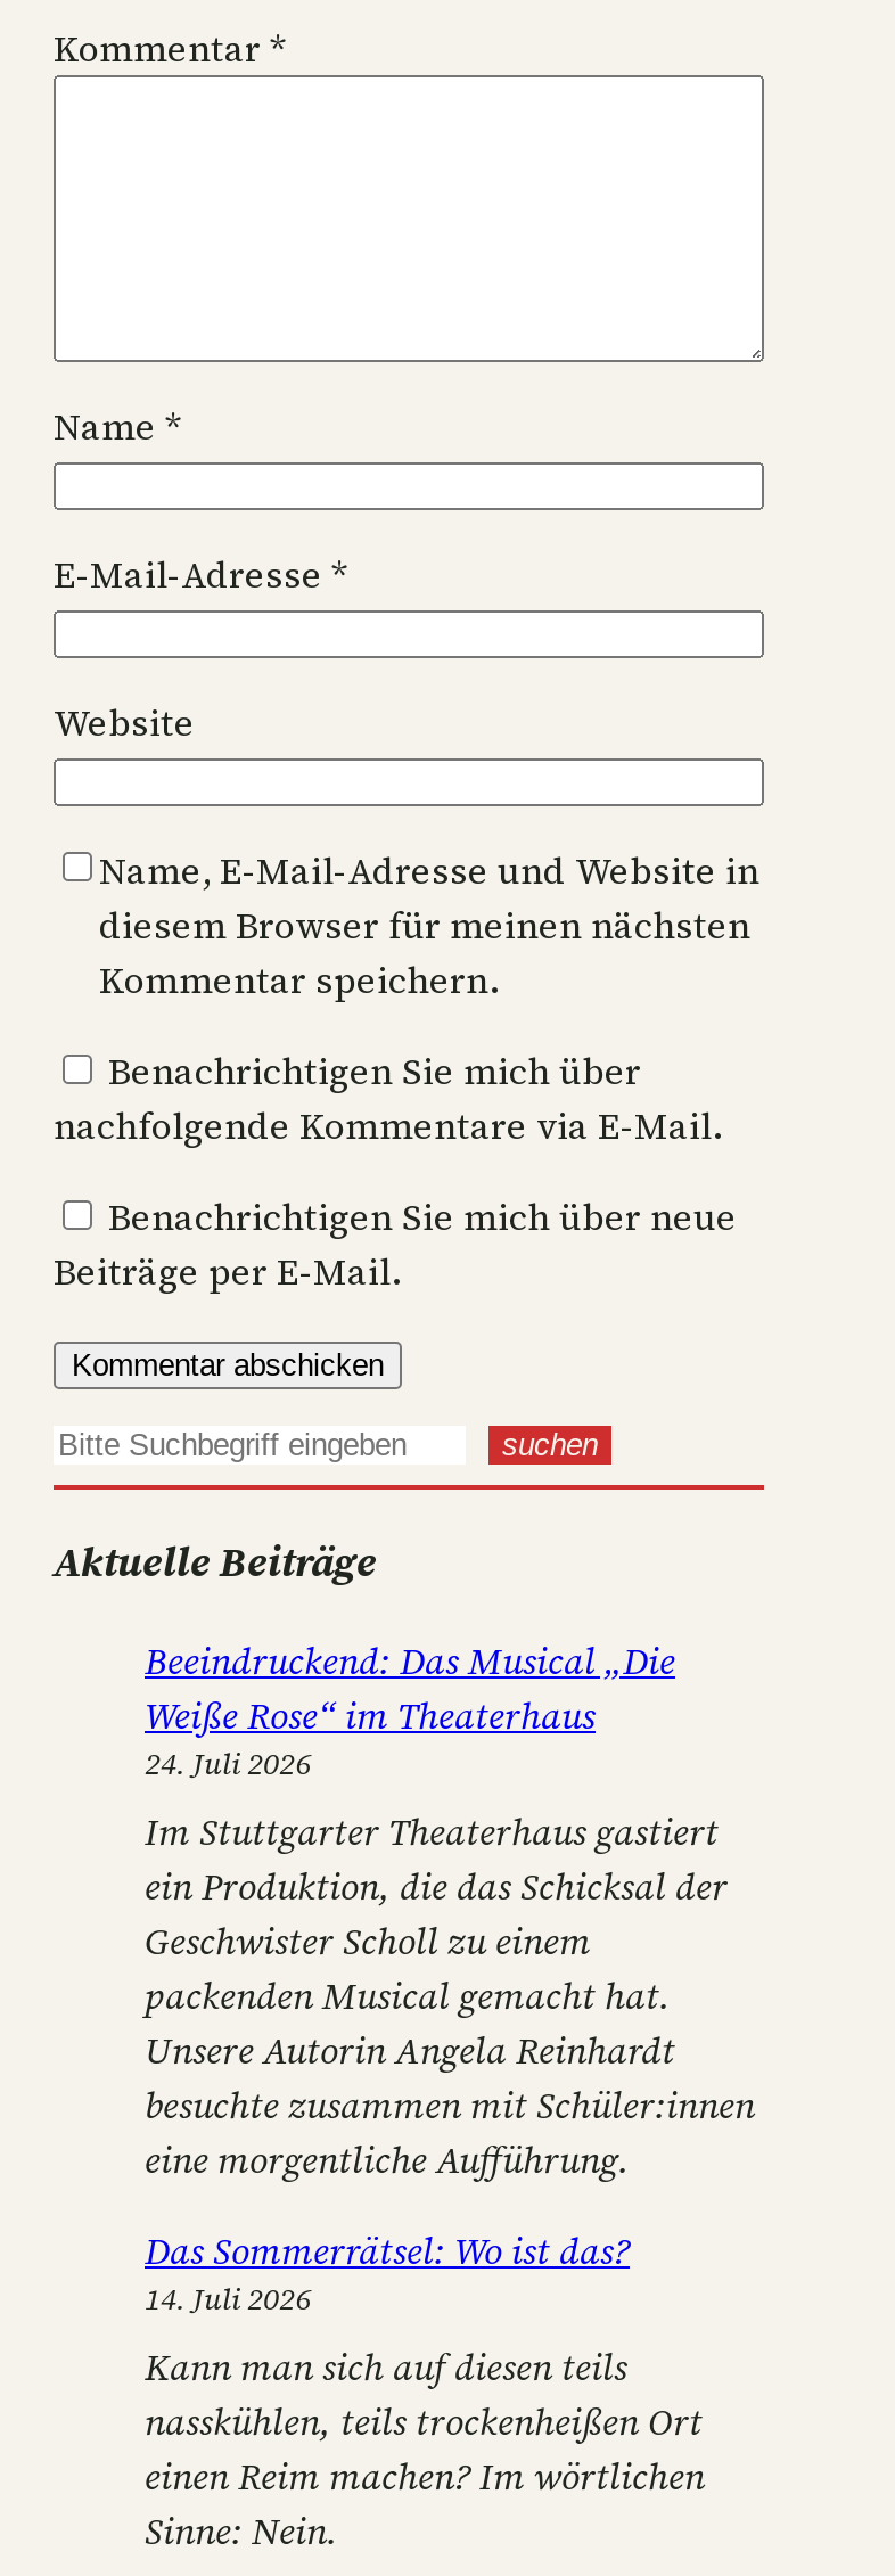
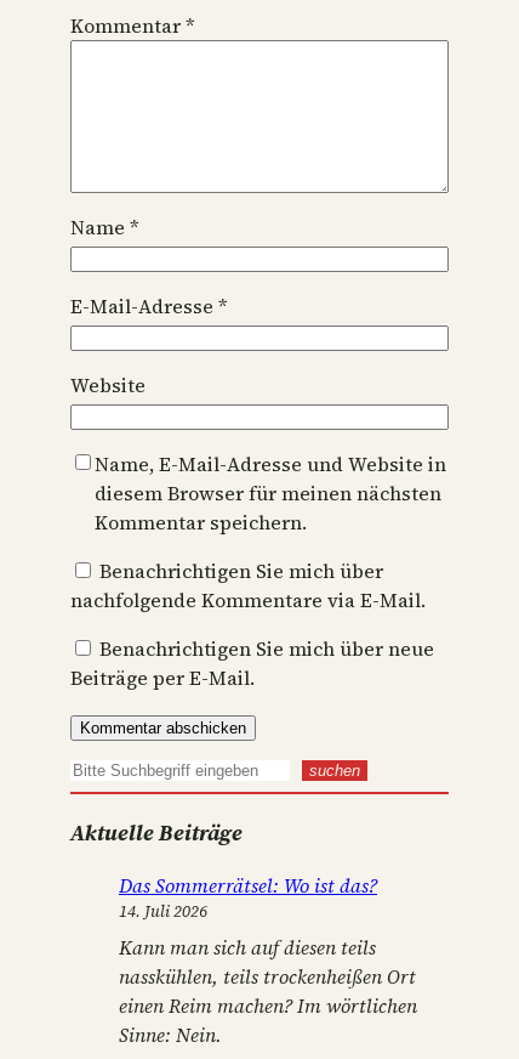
[145,1634,755,2183] Beeindruckend: Das Musical „Die | Weiße Rose“ im Theaterhaus | 24. Juli 2026 | Im Stuttgarter Theaterhaus gastiert | ein Produktion, die das Schicksal der | Geschwister Scholl zu einem | packenden Musical gemacht hat. | Unsere Autorin Angela Reinhardt | besuchte zusammen mit Schüler:innen | eine morgentliche Aufführung. -> none

